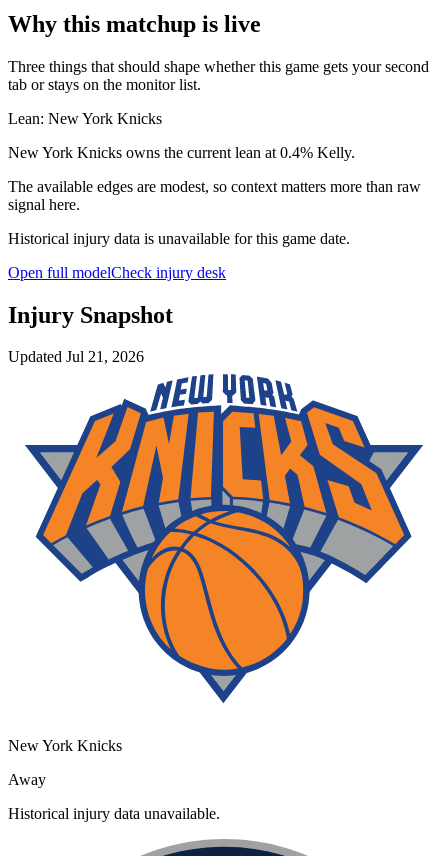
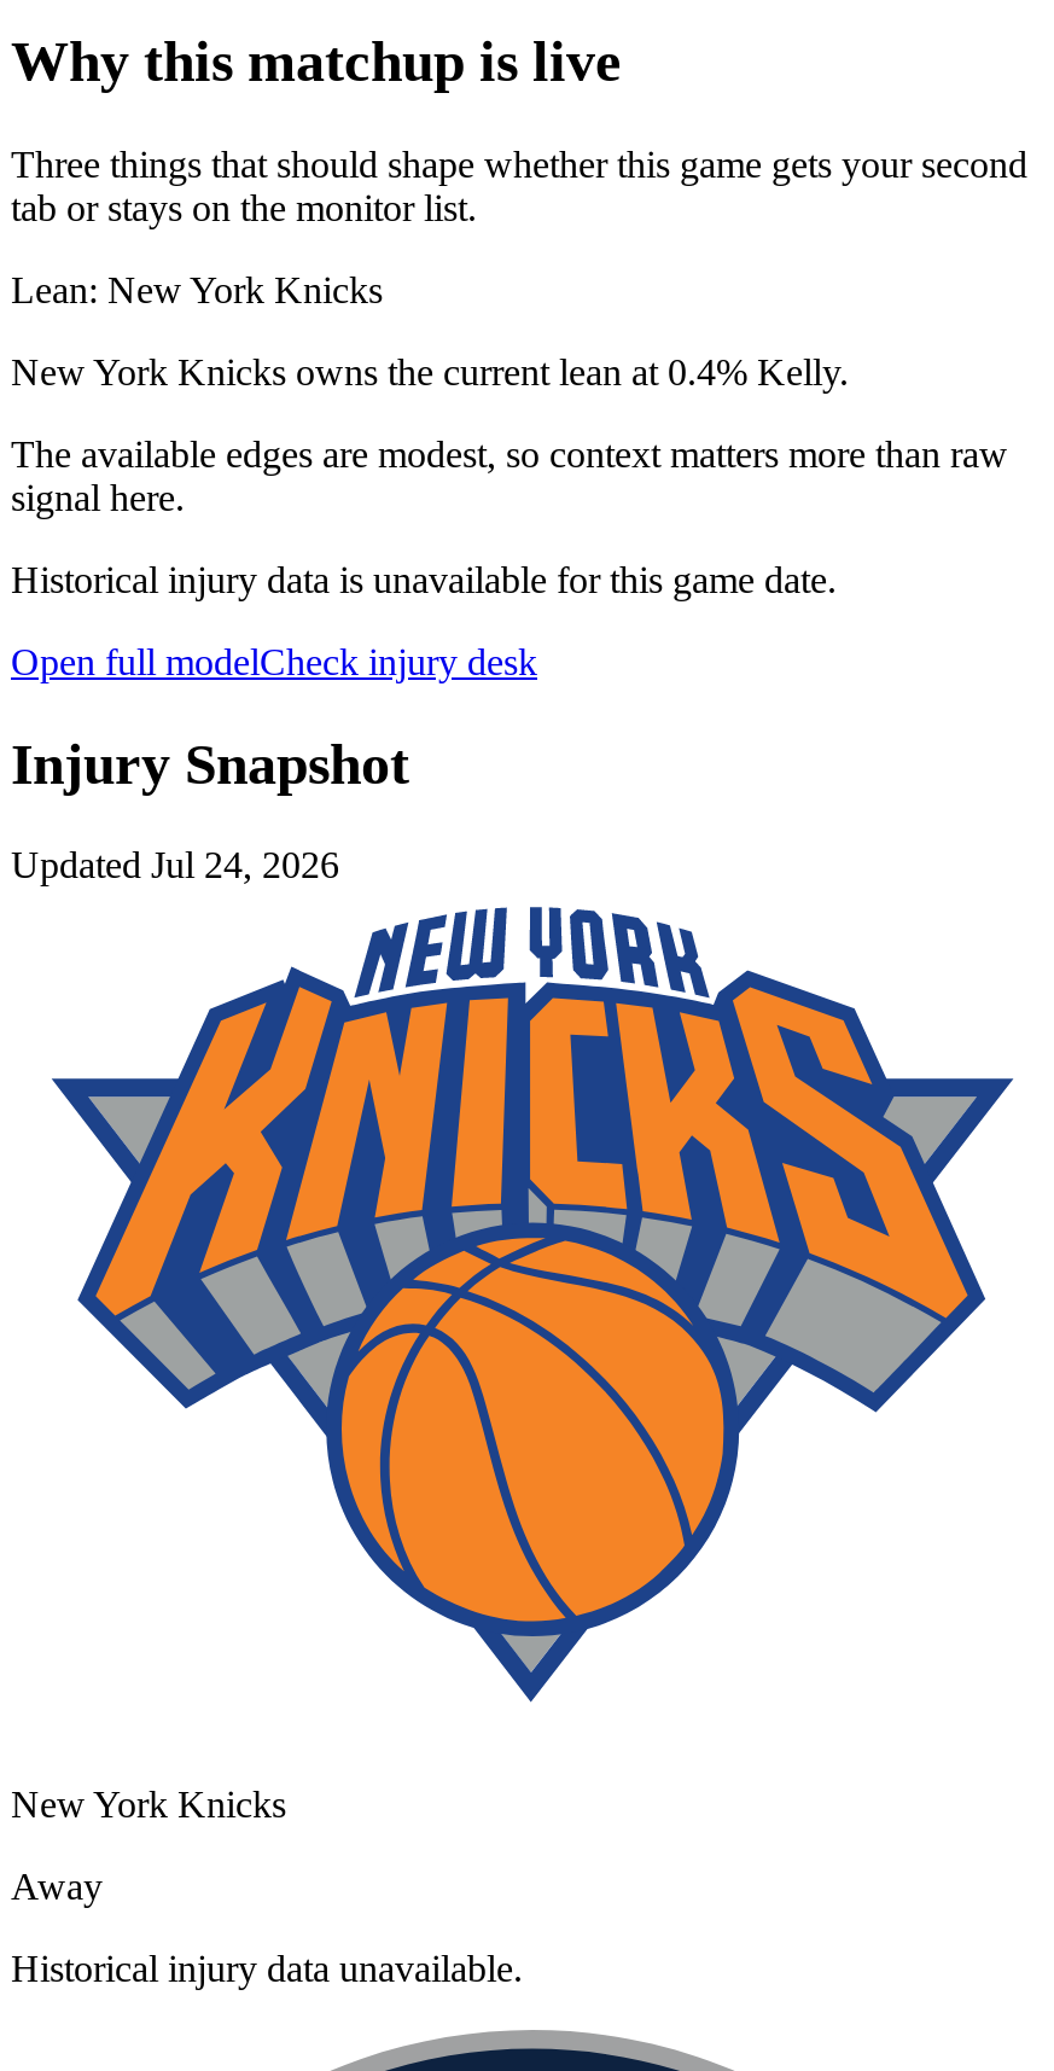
[8,348,144,365] Updated Jul 21, 2026 -> [11,845,339,886] Updated Jul 24, 2026

